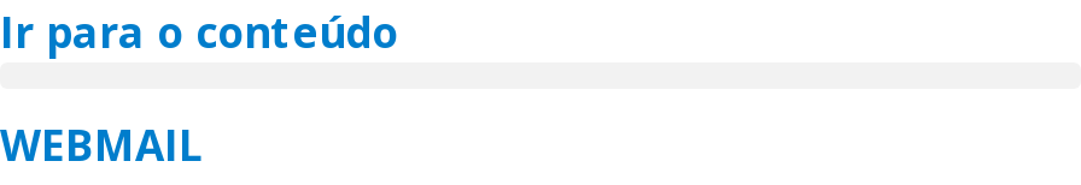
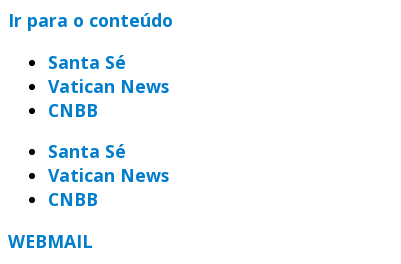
none -> [48,50,169,211] Santa Sé | Vatican News | CNBB | Santa Sé | Vatican News | CNBB

